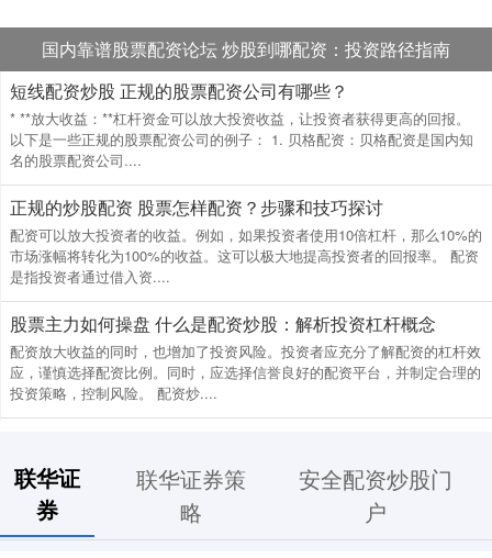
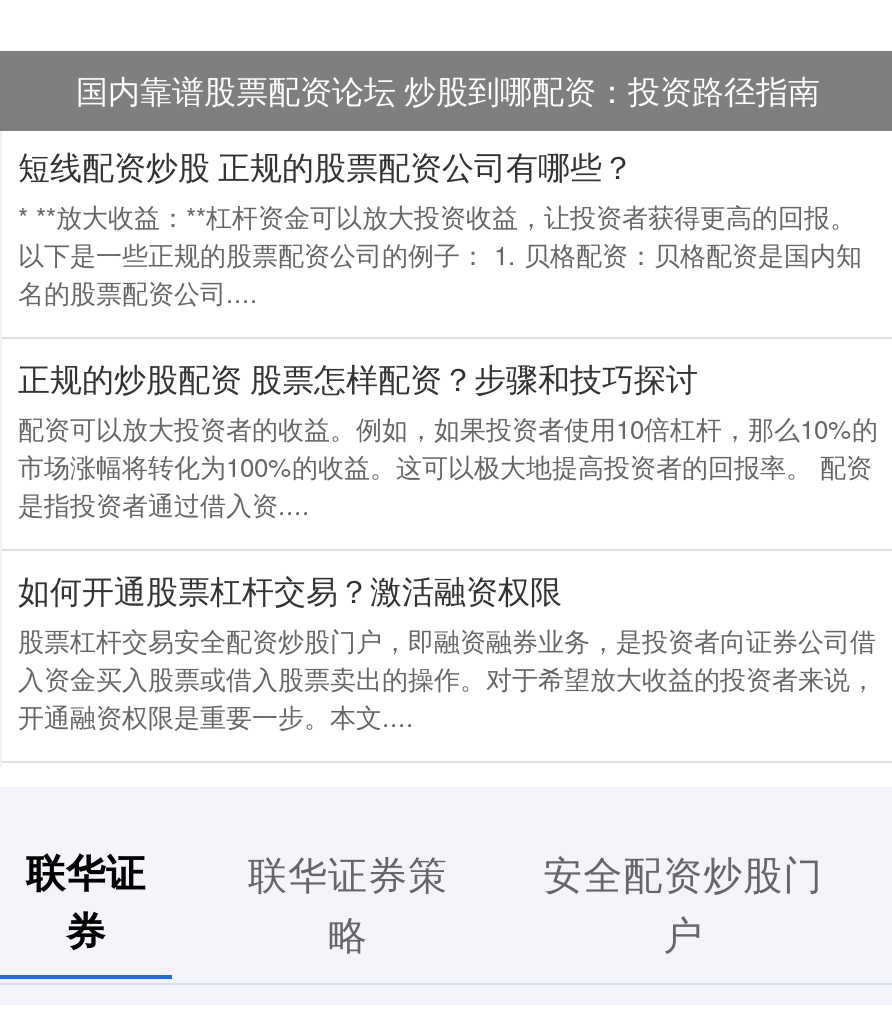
[10,311,481,403] 股票主力如何操盘 什么是配资炒股：解析投资杠杆概念 | 配资放大收益的同时，也增加了投资风险。投资者应充分了解配资的杠杆效 | 应，谨慎选择配资比例。同时，应选择信誉良好的配资平台，并制定合理的 | 投资策略，控制风险。 配资炒.... -> [18,567,876,735] 如何开通股票杠杆交易？激活融资权限 | 股票杠杆交易安全配资炒股门户，即融资融券业务，是投资者向证券公司借 | 入资金买入股票或借入股票卖出的操作。对于希望放大收益的投资者来说， | 开通融资权限是重要一步。本文....

